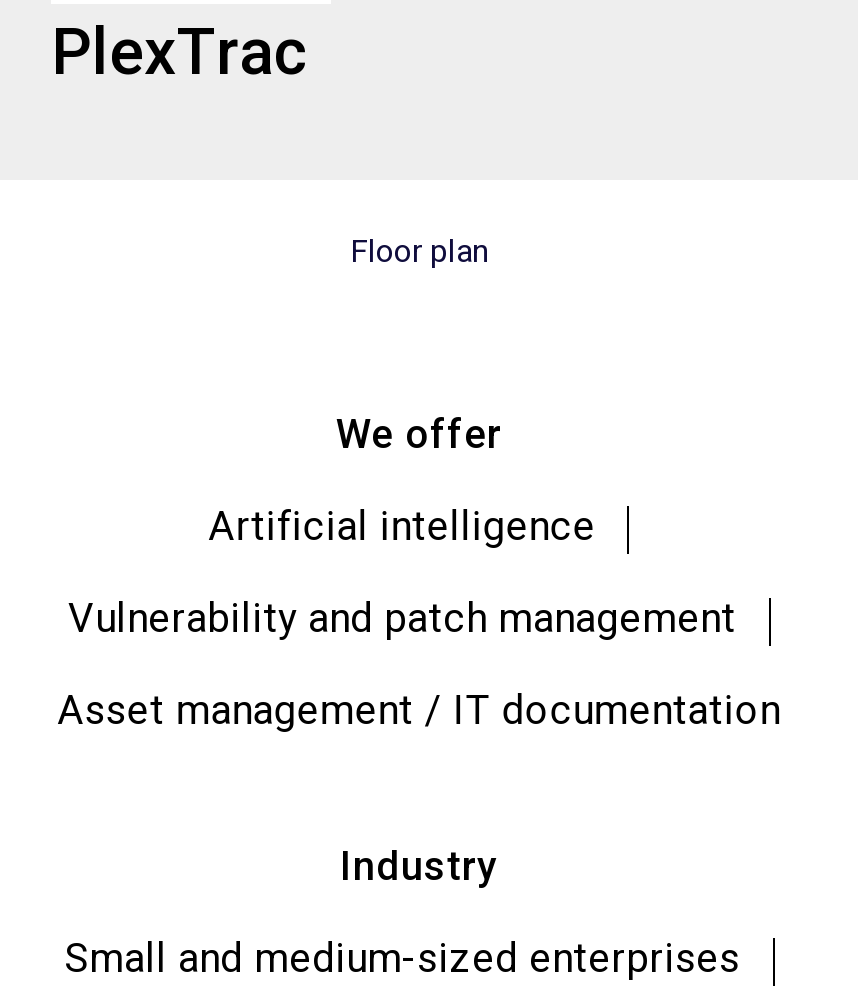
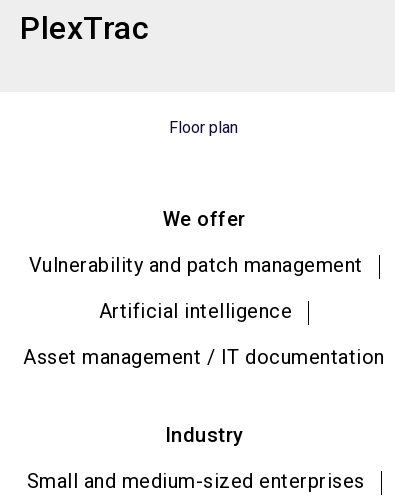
moved [209,502,595,550] -> [99,299,292,323]: Artificial intelligence
moved [68,594,736,642] -> [28,253,362,277]: Vulnerability and patch management

